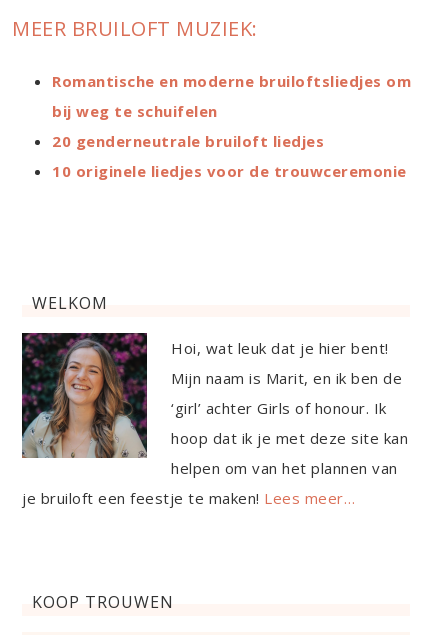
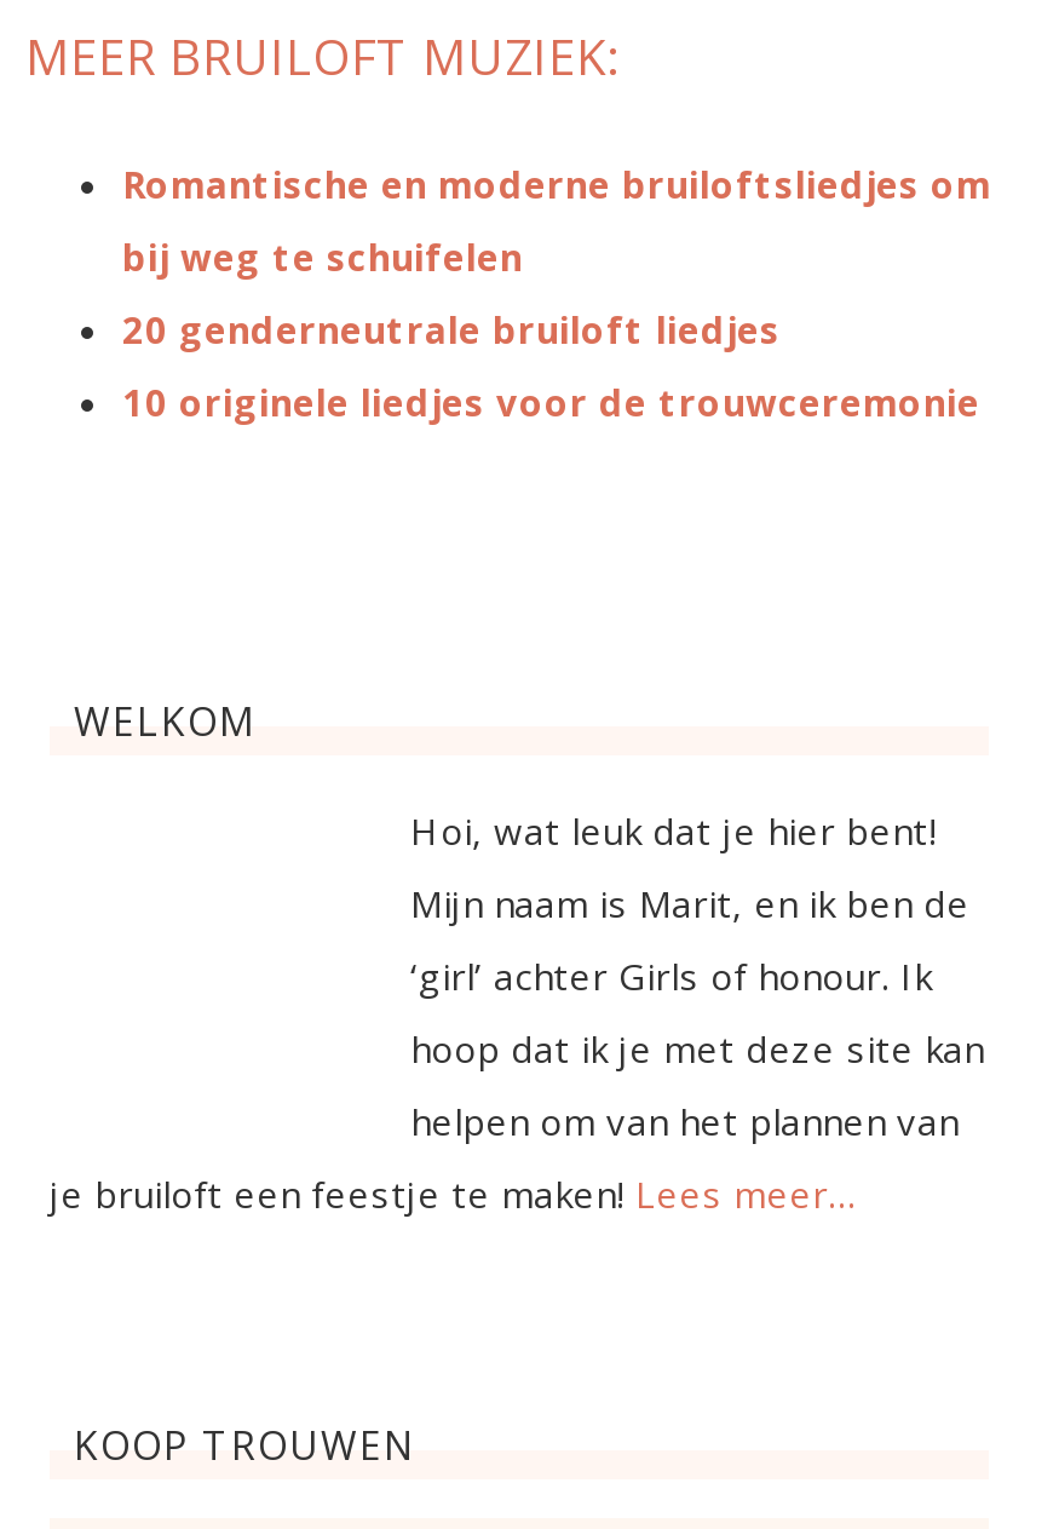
[21,332,148,459] [image] -> none

